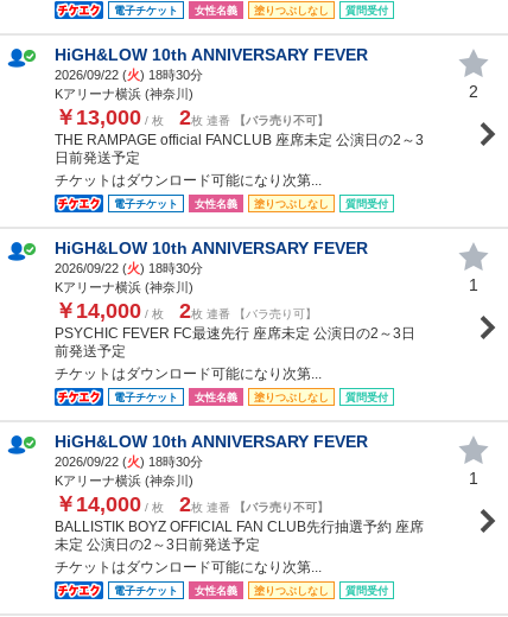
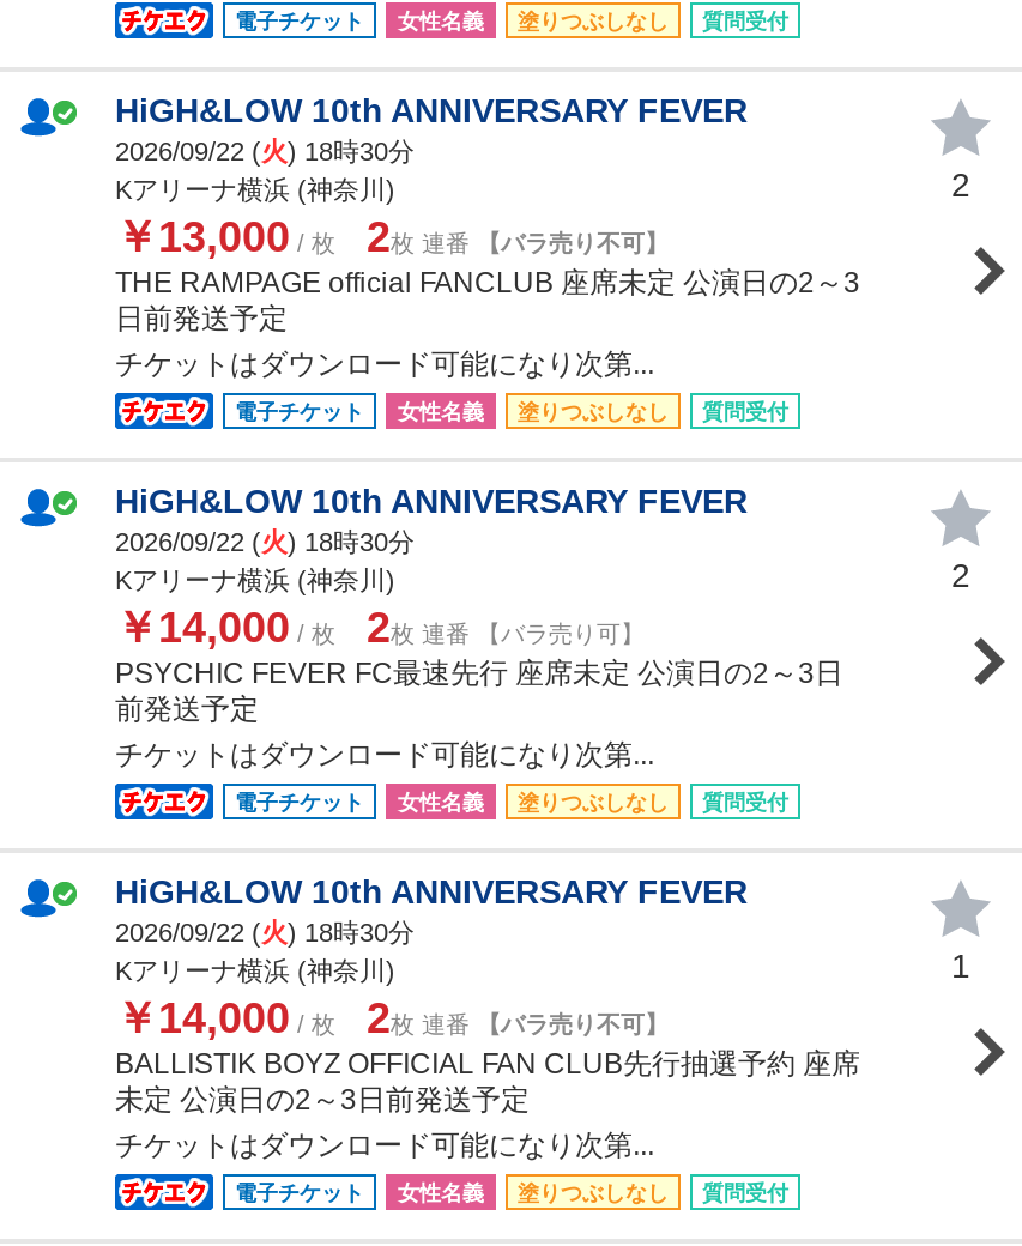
[469,275,478,294] 1 -> [951,556,970,594] 2

